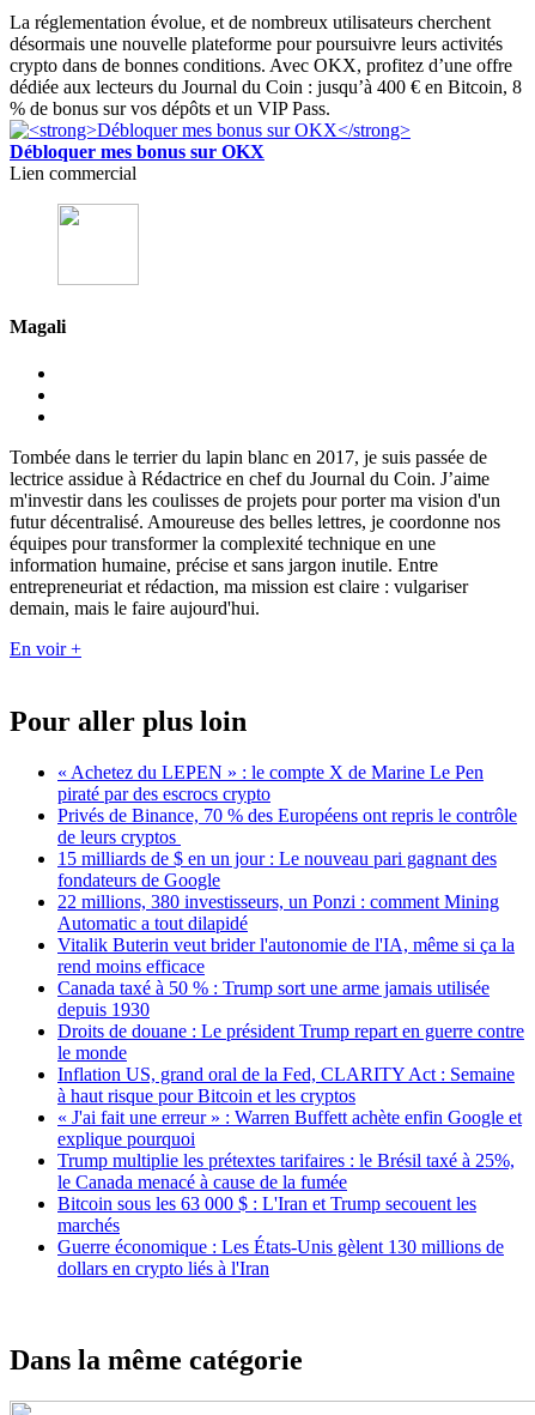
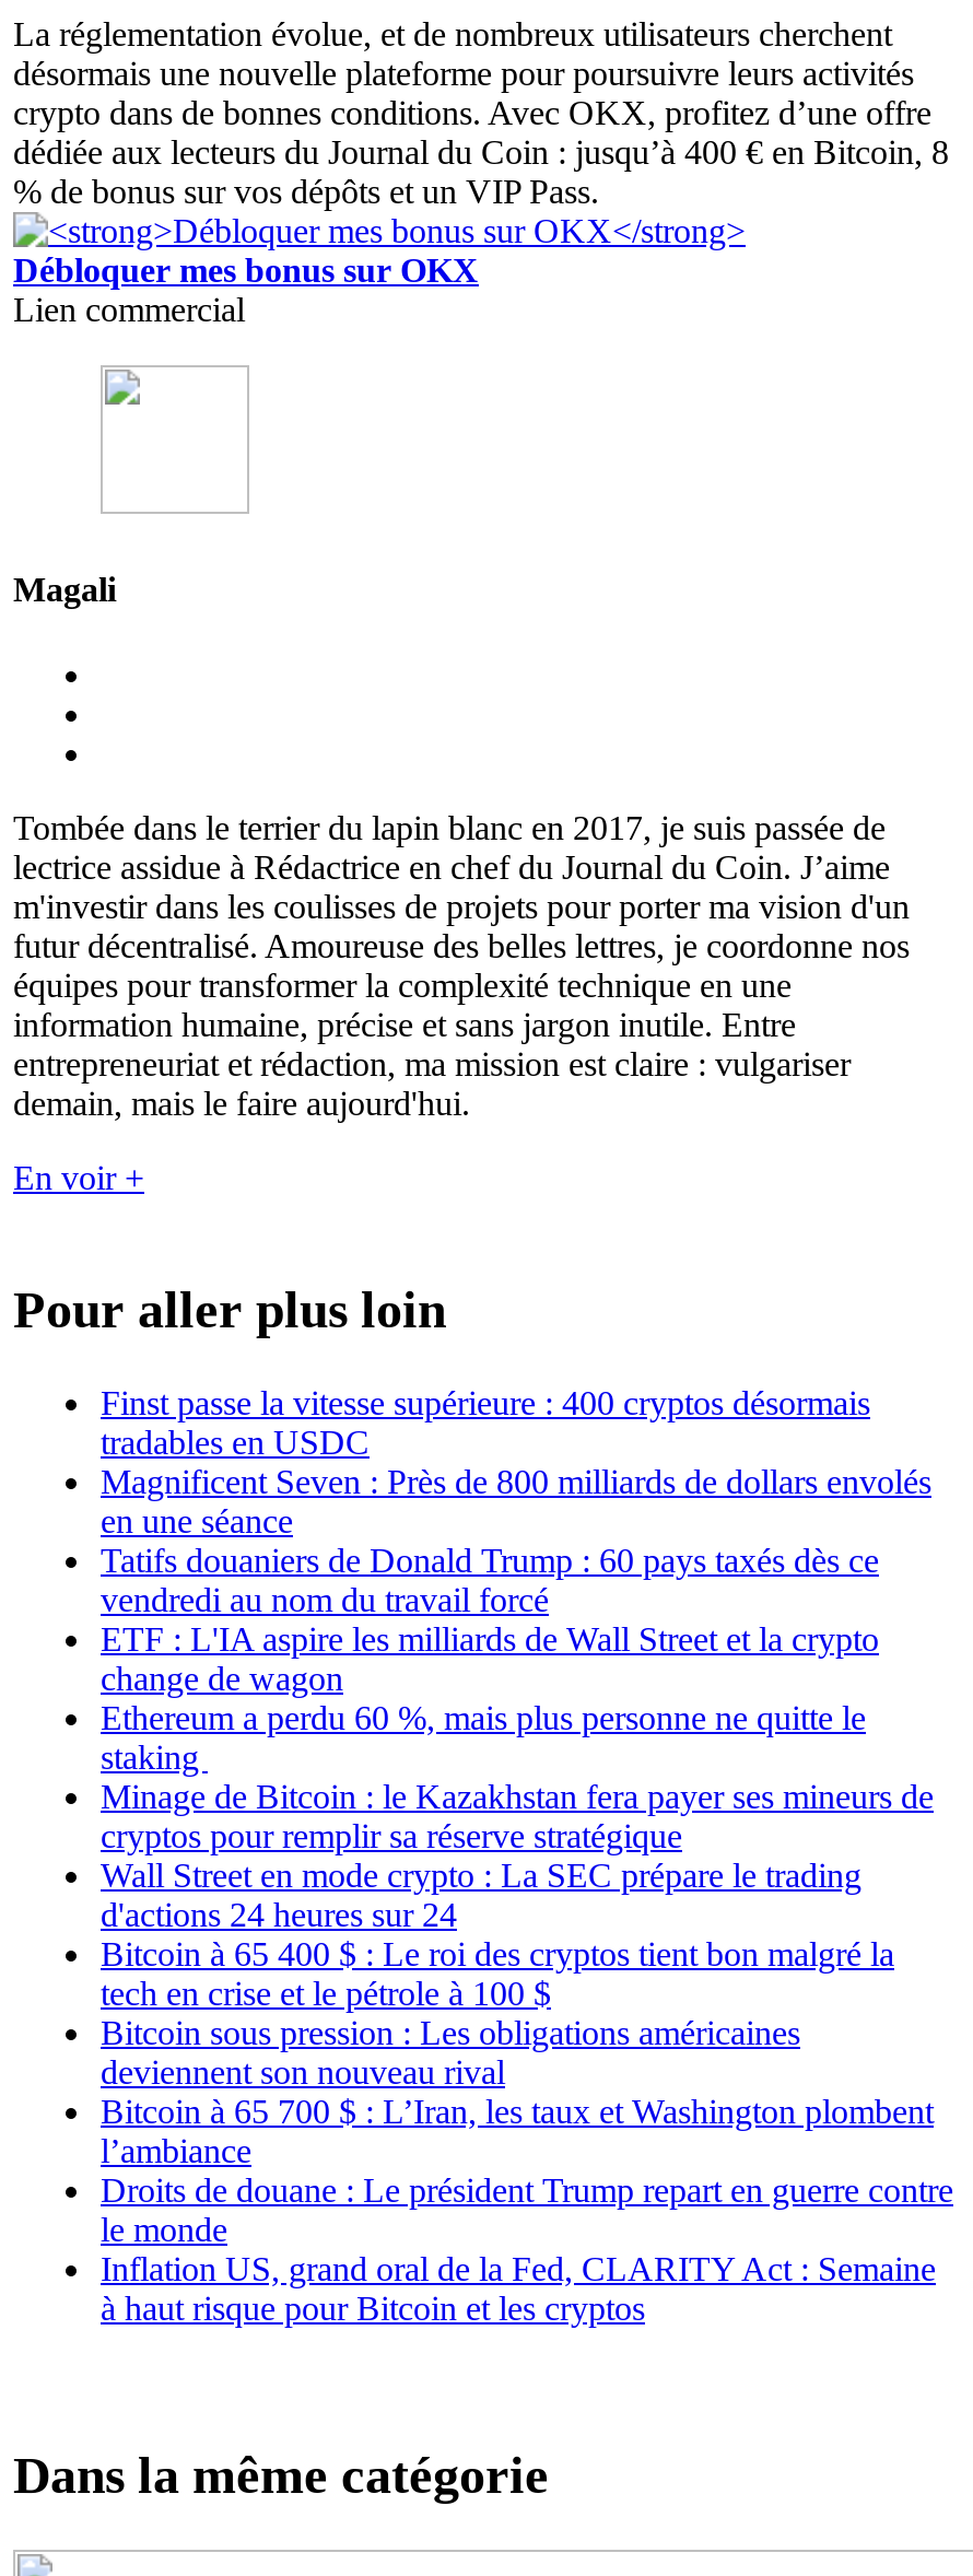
[57,762,517,1019] « Achetez du LEPEN » : le compte X de Marine Le Pen | piraté par des escrocs crypto | Privés de Binance, 70 % des Européens ont repris le contrôle | de leurs cryptos | 15 milliards de $ en un jour : Le nouveau pari gagnant des | fondateurs de Google | 22 millions, 380 investisseurs, un Ponzi : comment Mining | Automatic a tout dilapidé | Vitalik Buterin veut brider l'autonomie de l'IA, même si ça la | rend moins efficace | Canada taxé à 50 % : Trump sort une arme jamais utilisée | depuis 1930 -> [101,1384,934,2169] Finst passe la vitesse supérieure : 400 cryptos désormais | tradables en USDC | Magnificent Seven : Près de 800 milliards de dollars envolés | en une séance | Tatifs douaniers de Donald Trump : 60 pays taxés dès ce | vendredi au nom du travail forcé | ETF : L'IA aspire les milliards de Wall Street et la crypto | change de wagon | Ethereum a perdu 60 %, mais plus personne ne quitte le | staking | Minage de Bitcoin : le Kazakhstan fera payer ses mineurs de | cryptos pour remplir sa réserve stratégique | Wall Street en mode crypto : La SEC prépare le trading | d'actions 24 heures sur 24 | Bitcoin à 65 400 $ : Le roi des cryptos tient bon malgré la | tech en crise et le pétrole à 100 $ | Bitcoin sous pression : Les obligations américaines | deviennent son nouveau rival | Bitcoin à 65 700 $ : L’Iran, les taux et Washington plombent | l’ambiance
moved [57,1021,524,1106] -> [101,2171,953,2326]: Droits de douane : Le président Trump repart en guerre contre | le monde | Inflation US, grand oral de la Fed, CLARITY Act : Semaine | à haut risque pour Bitcoin et les cryptos
[57,1107,522,1278] « J'ai fait une erreur » : Warren Buffett achète enfin Google et | explique pourquoi | Trump multiplie les prétextes tarifaires : le Brésil taxé à 25%, | le Canada menacé à cause de la fumée | Bitcoin sous les 63 000 $ : L'Iran et Trump secouent les | marchés | Guerre économique : Les États-Unis gèlent 130 millions de | dollars en crypto liés à l'Iran -> none

